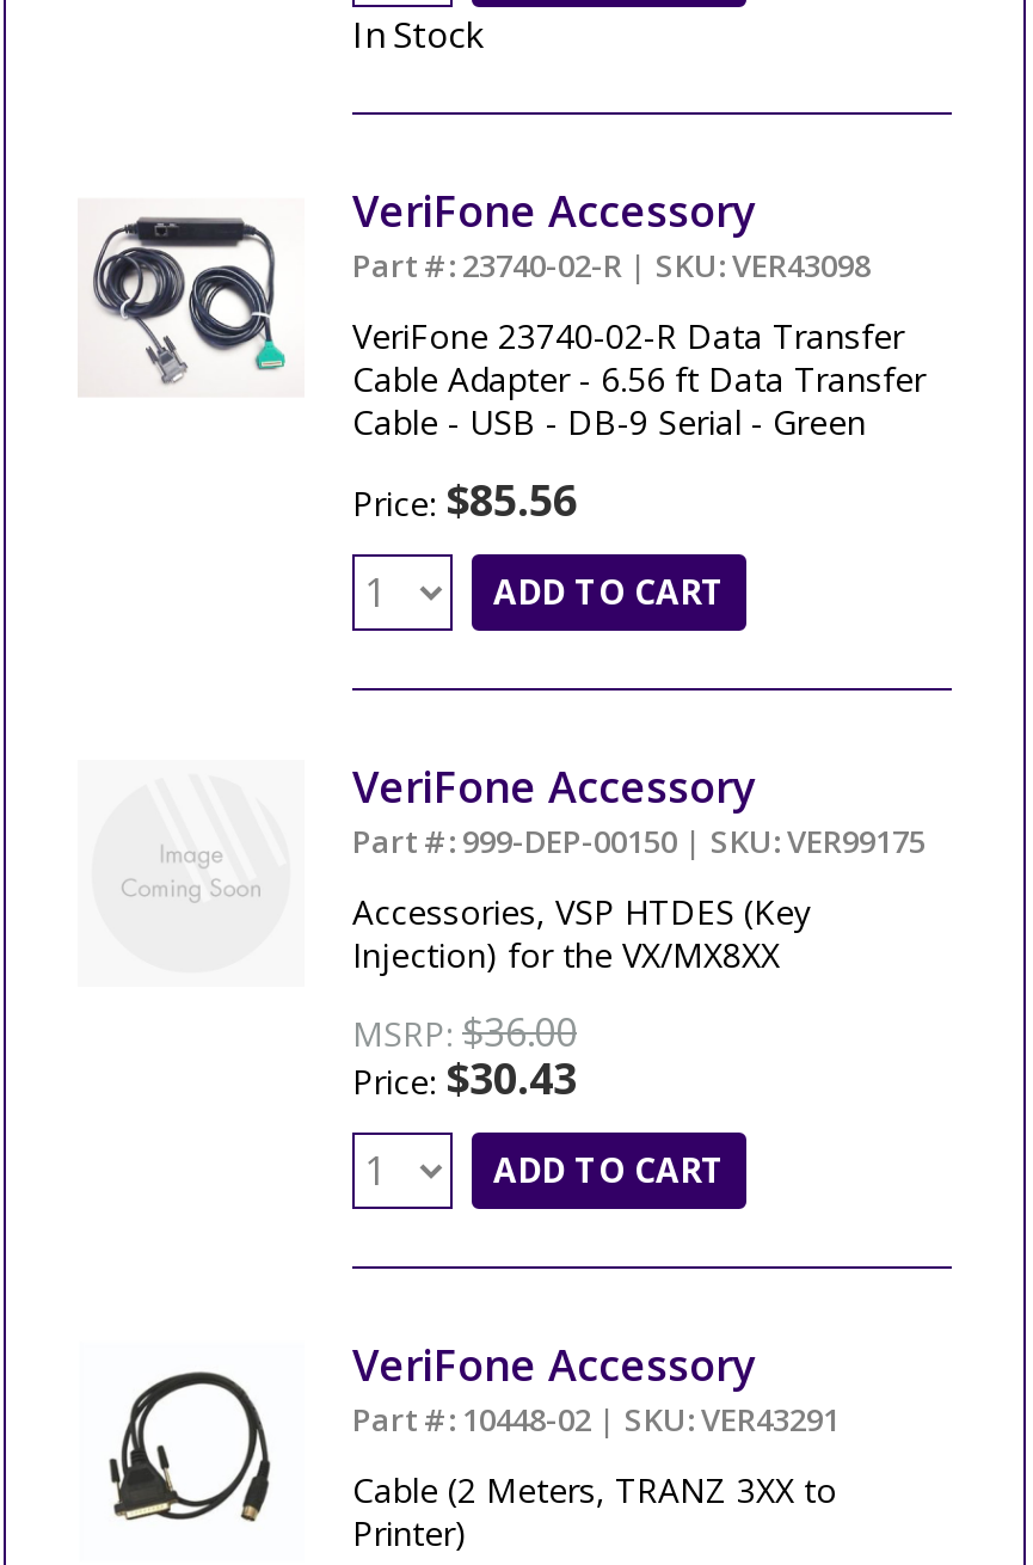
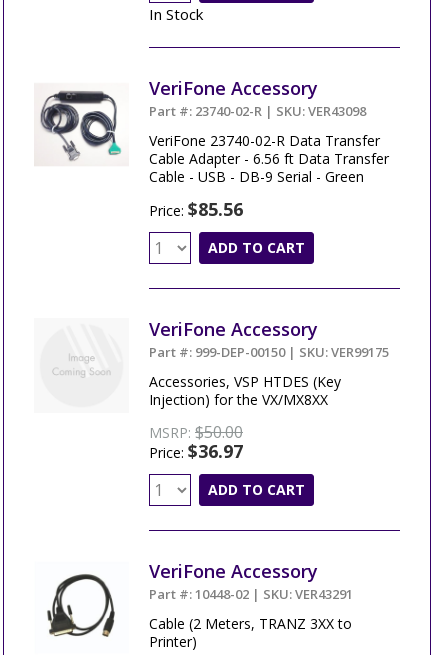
[352,1006,577,1058] MSRP: $36.00 -> [149,421,243,443] MSRP: $50.00
[352,1049,577,1106] Price: $30.43 -> [149,439,243,463] Price: $36.97

